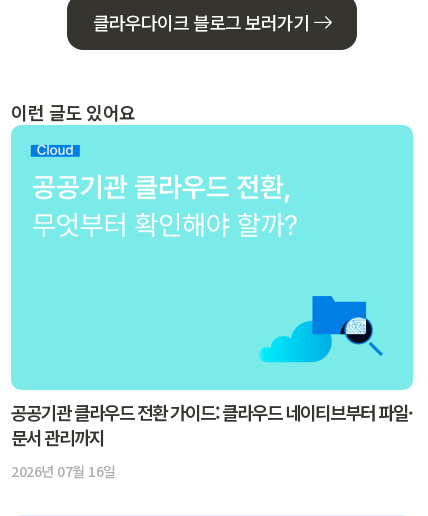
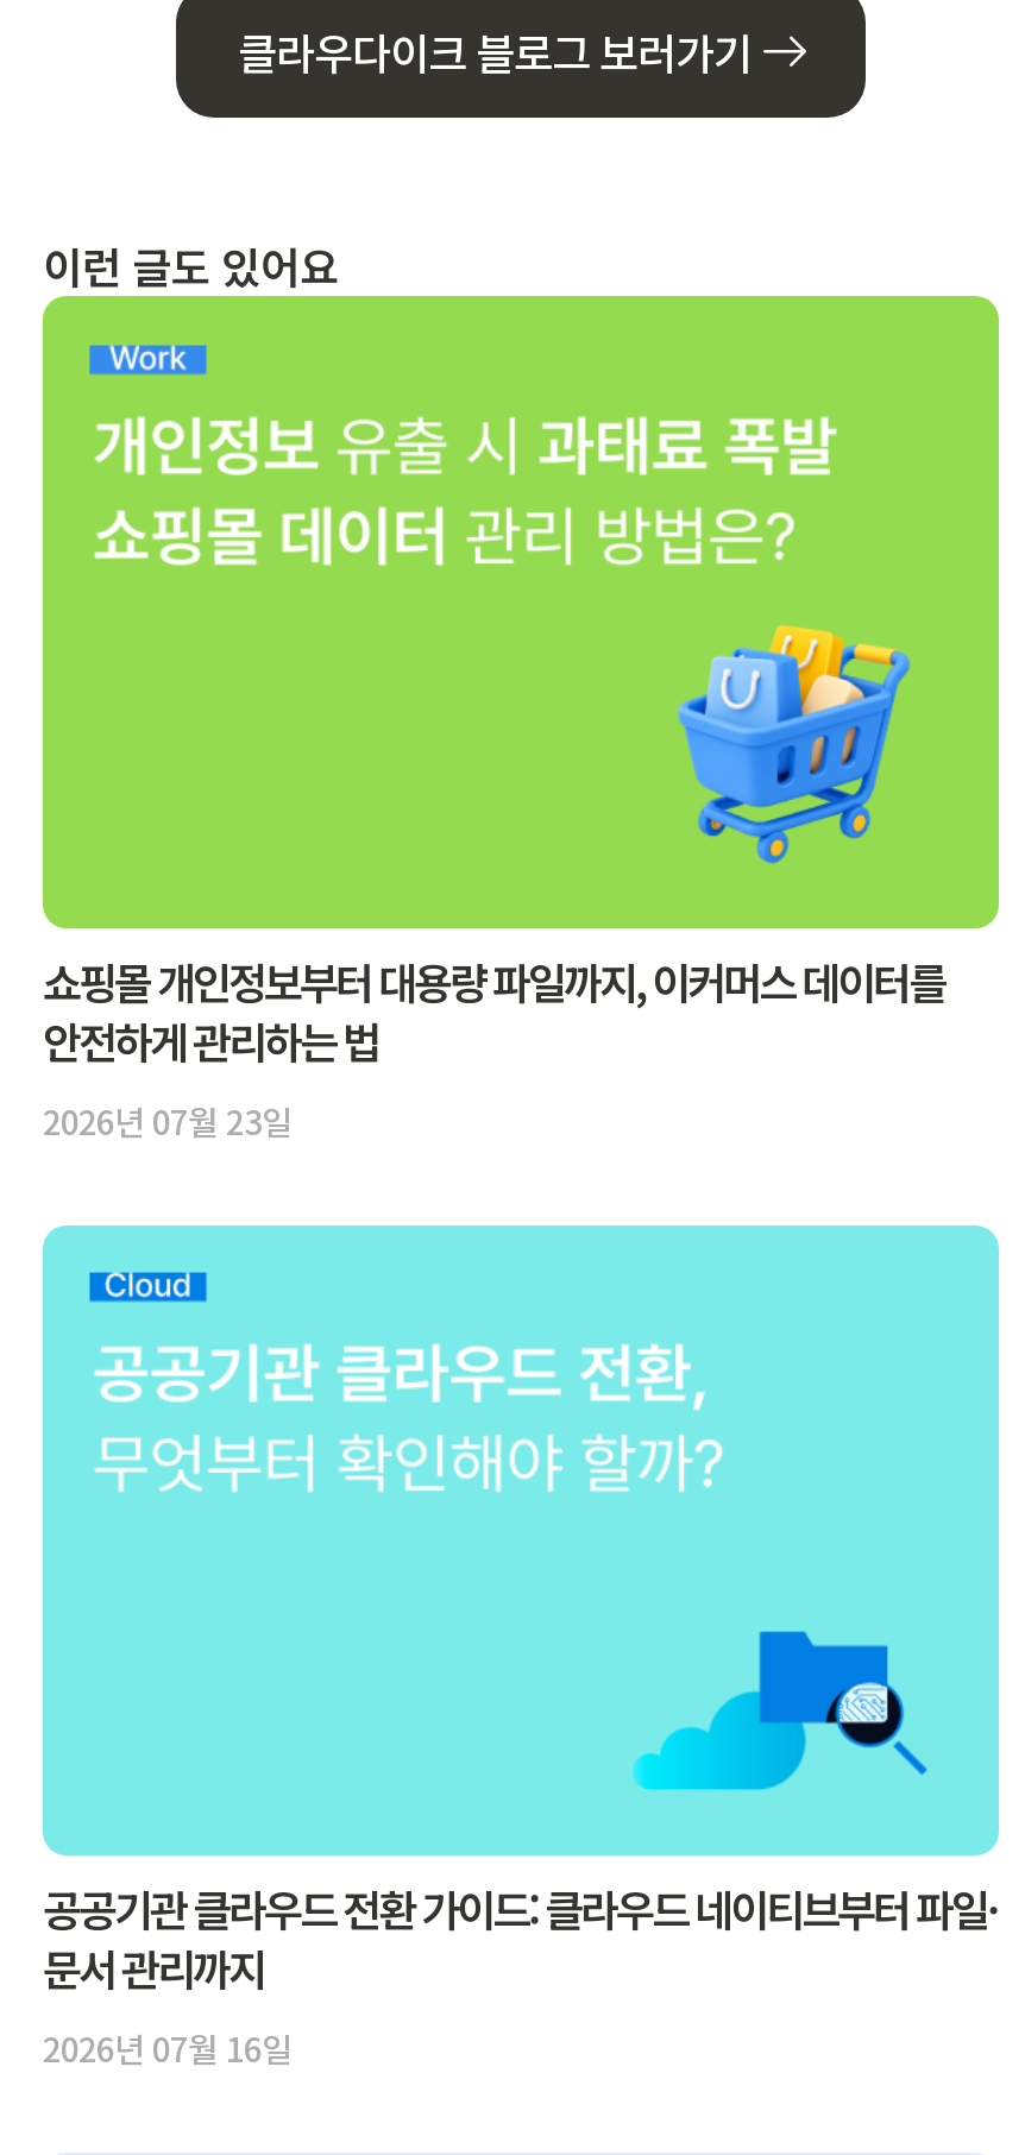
none -> [40,292,1001,1143] [image] | 쇼핑몰 개인정보부터 대용량 파일까지, 이커머스 데이터를 | 안전하게 관리하는 법 | 2026년 07월 23일

